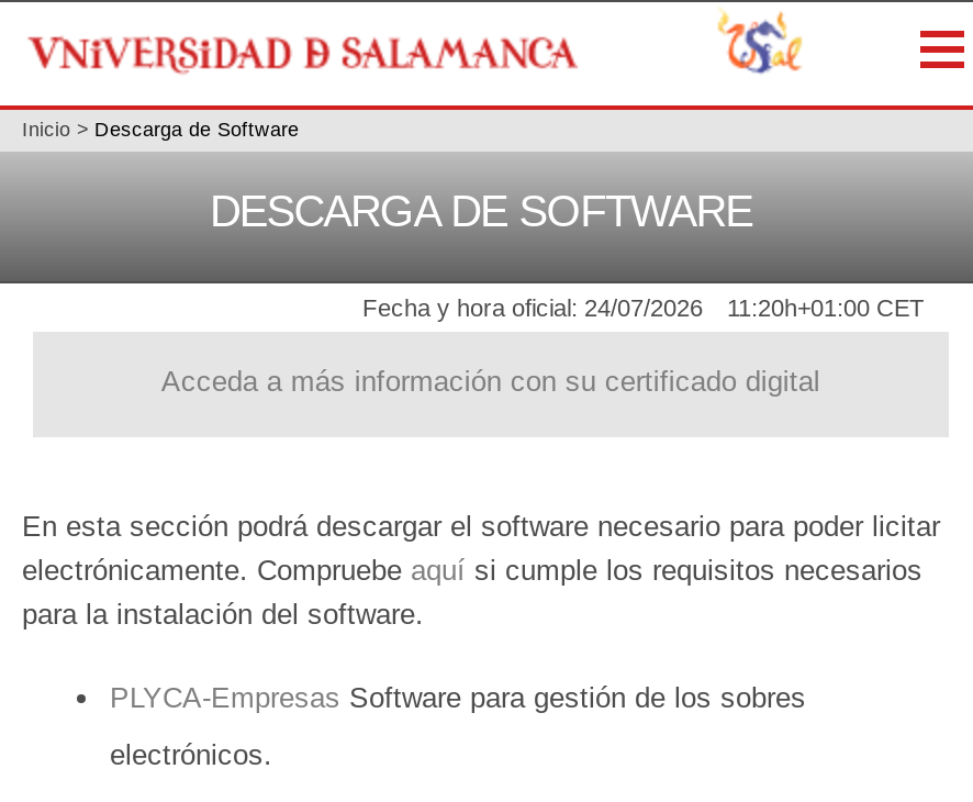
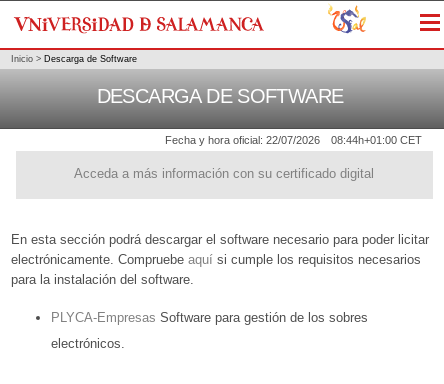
[362,295,703,321] Fecha y hora oficial: 24/07/2026 -> [165,134,320,146] Fecha y hora oficial: 22/07/2026
[727,295,925,321] 11:20h+01:00 CET -> [331,134,422,146] 08:44h+01:00 CET

